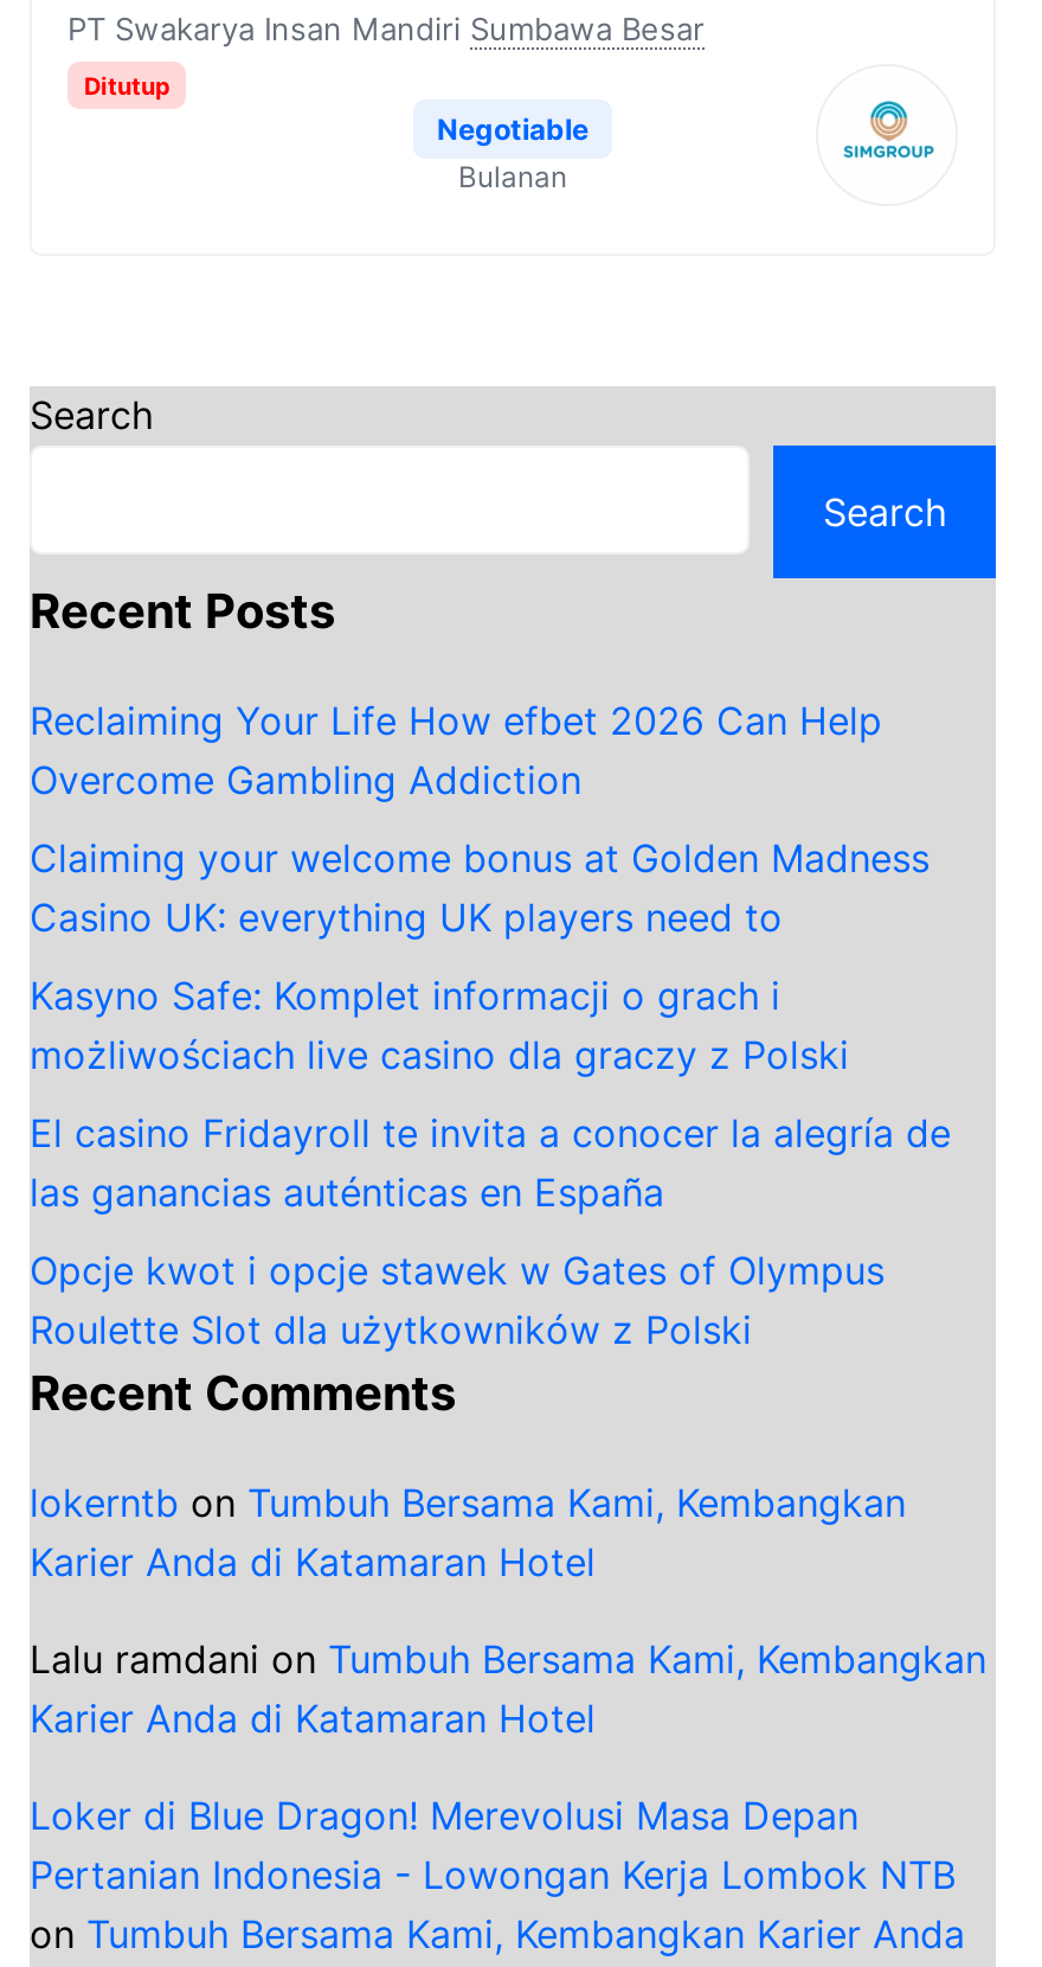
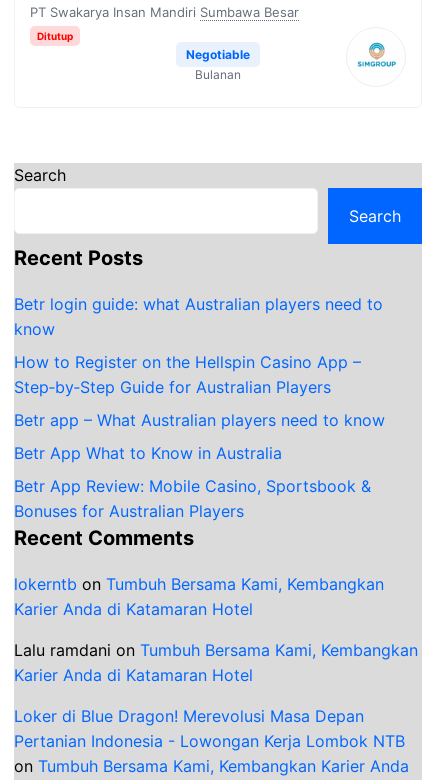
[30,697,882,804] Reclaiming Your Life How efbet 2026 Can Help | Overcome Gambling Addiction -> [14,294,383,339] Betr login guide: what Australian players need to | know
[30,835,930,941] Claiming your welcome bonus at Golden Madness | Casino UK: everything UK players need to -> [14,352,361,397] How to Register on the Hellspin Casino App – | Step‑by‑Step Guide for Australian Players
[30,972,849,1079] Kasyno Safe: Komplet informacji o grach i | możliwościach live casino dla graczy z Polski -> [14,410,385,430] Betr app – What Australian players need to know
[30,1110,951,1216] El casino Fridayroll te invita a conocer la alegría de | las ganancias auténticas en España -> [14,443,282,463] Betr App What to Know in Australia
[30,1247,885,1354] Opcje kwot i opcje stawek w Gates of Olympus | Roulette Slot dla użytkowników z Polski -> [14,476,371,521] Betr App Review: Mobile Casino, Sportsbook & | Bonuses for Australian Players

